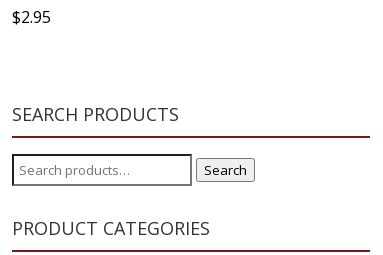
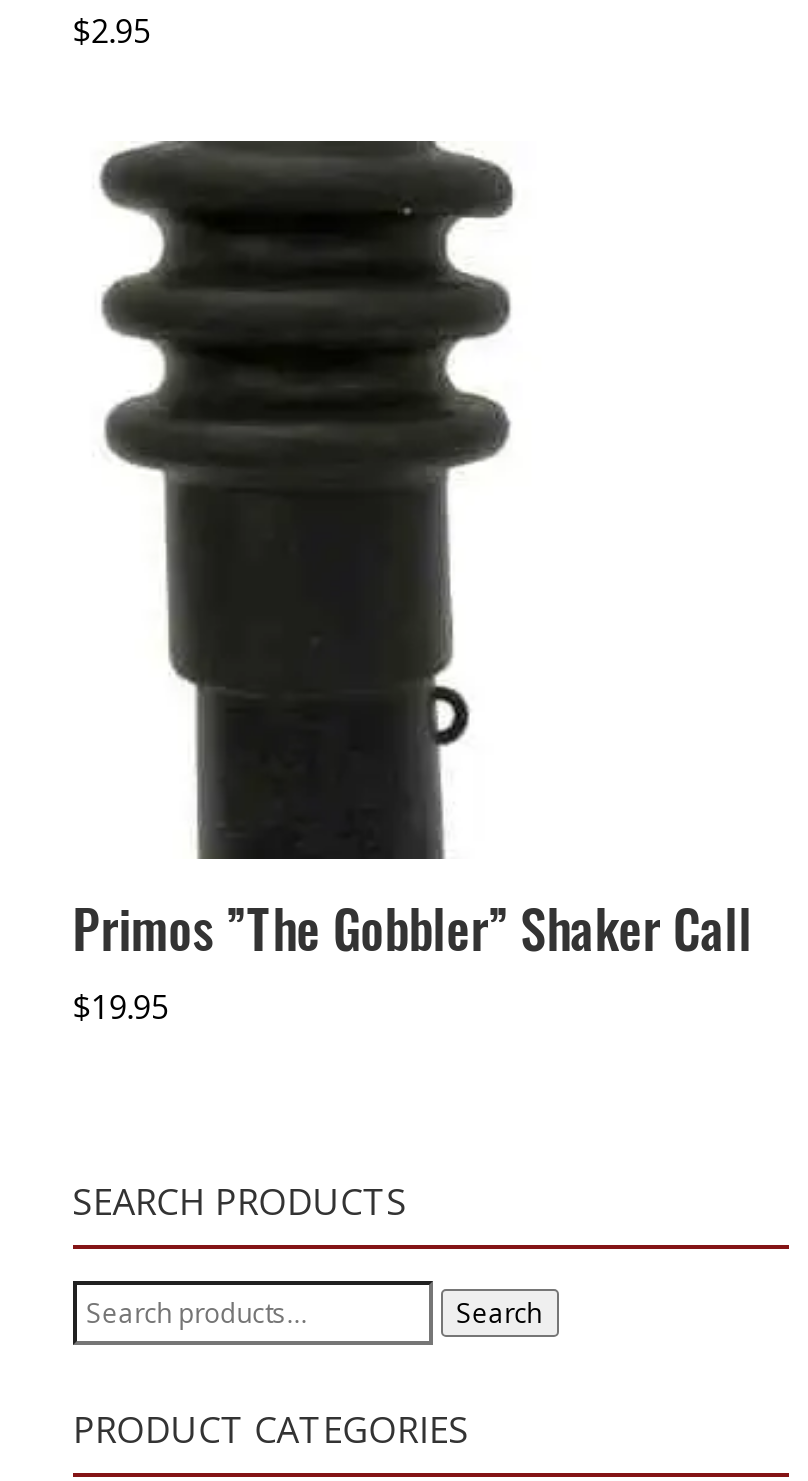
none -> [73,138,753,1028] [image] | Primos ”The Gobbler” Shaker Call | $19.95

